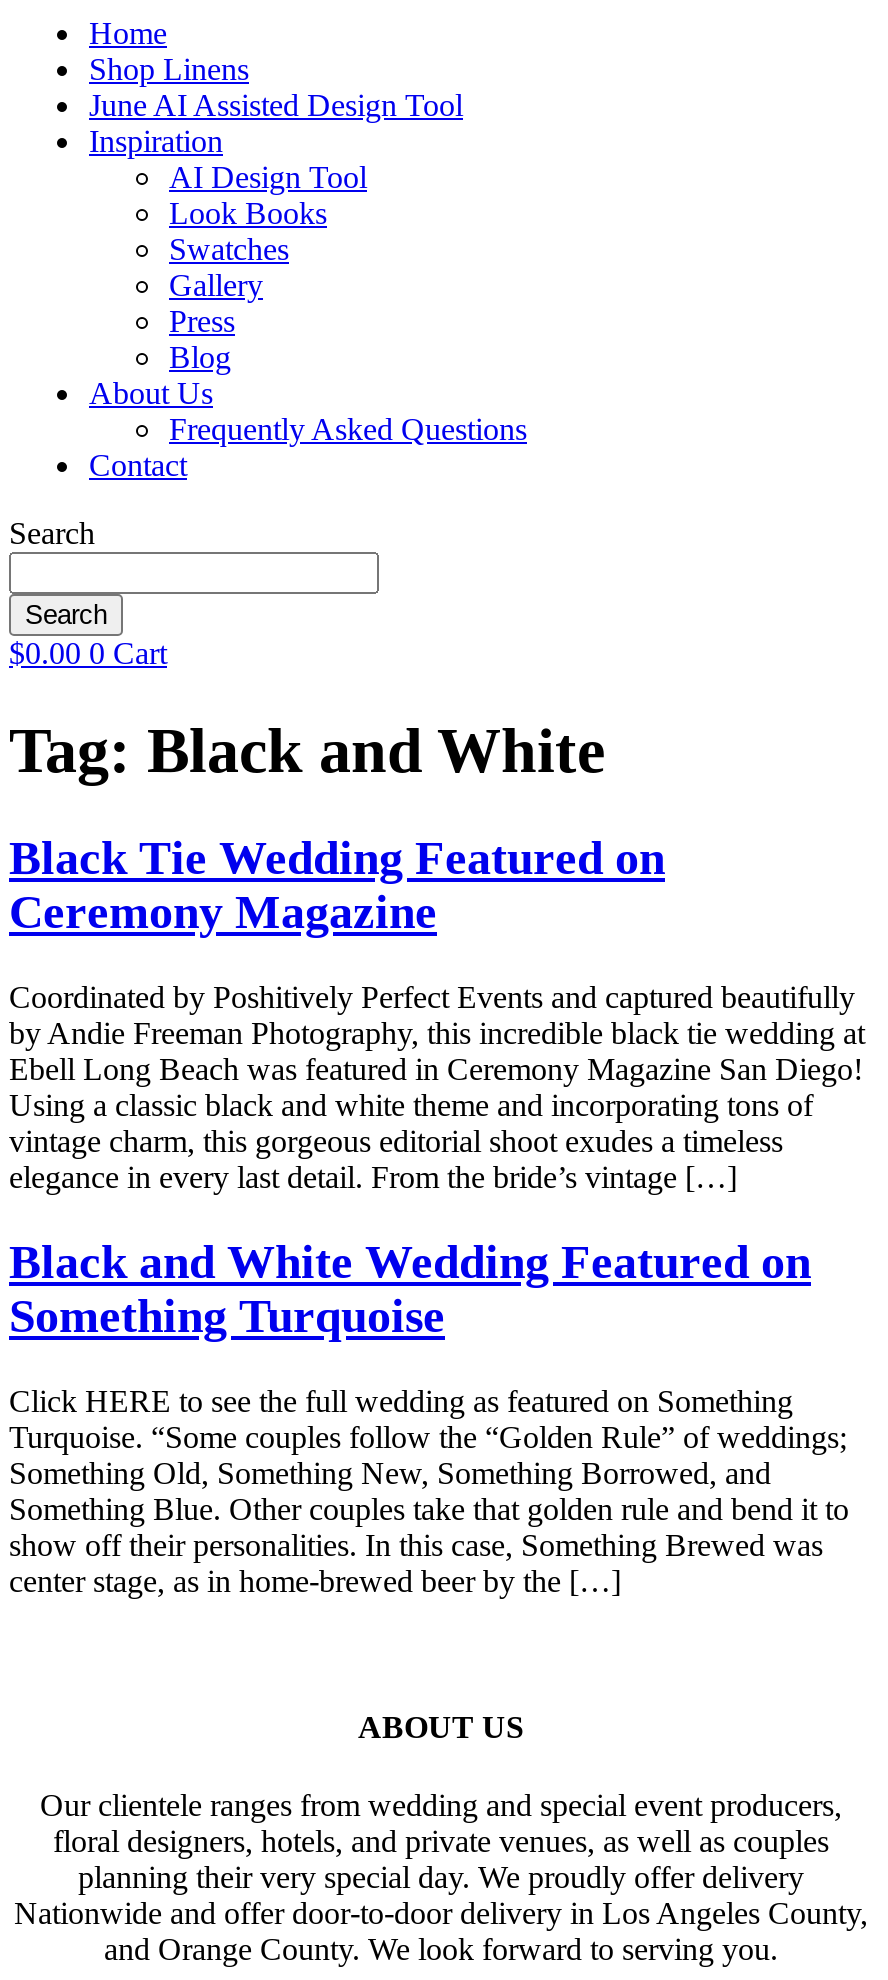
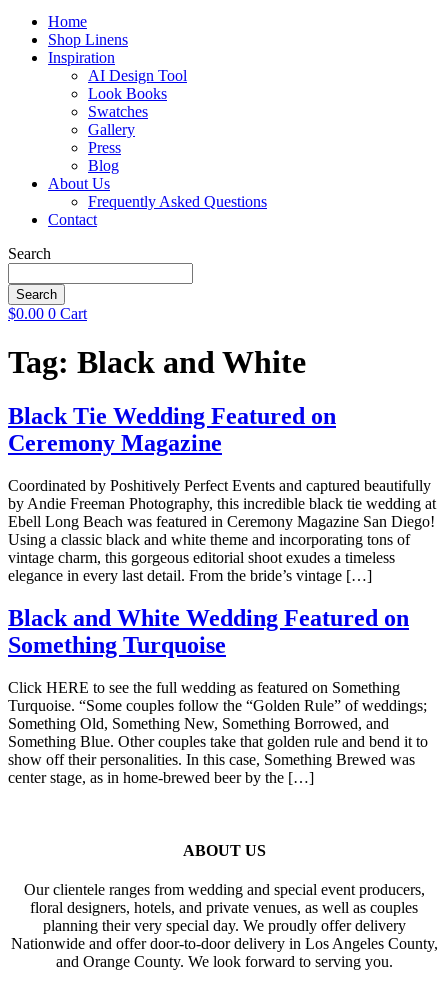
[89,88,463,122] June AI Assisted Design Tool -> none

